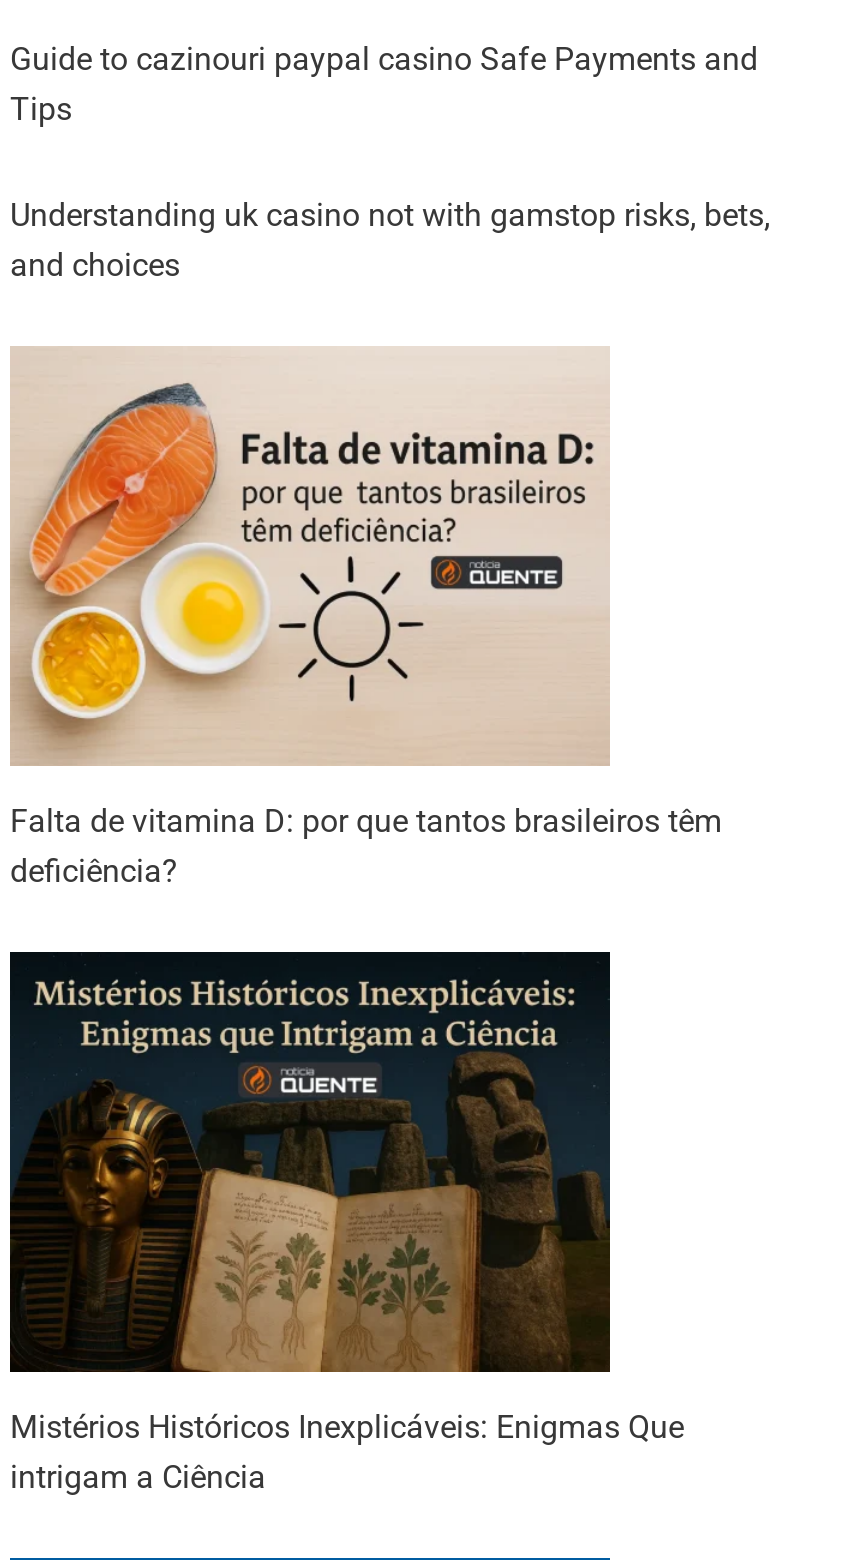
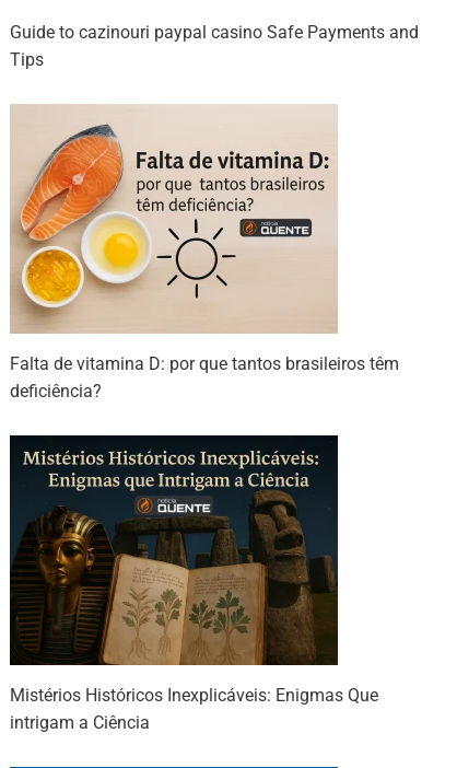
[10,195,770,283] Understanding uk casino not with gamstop risks, bets, | and choices -> none

